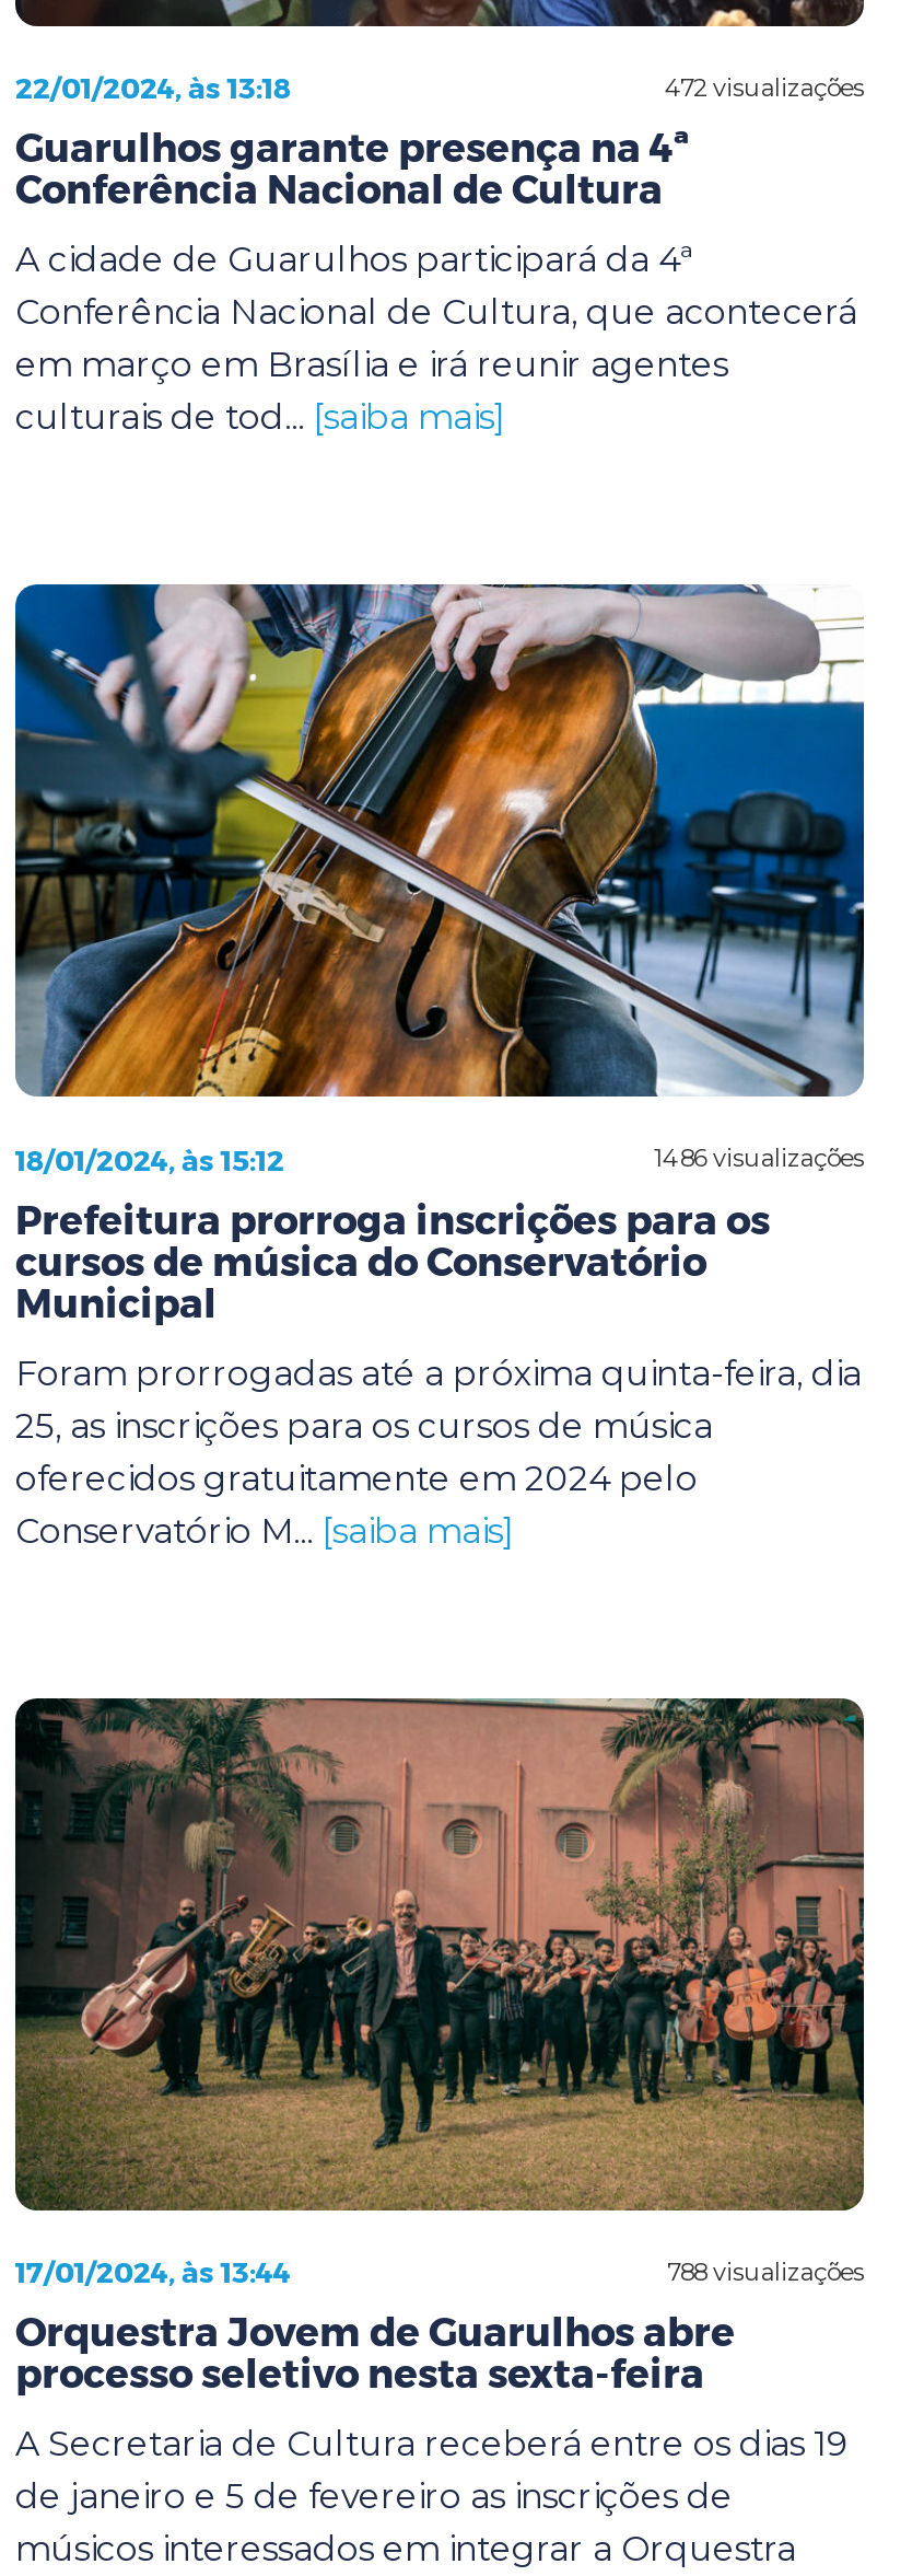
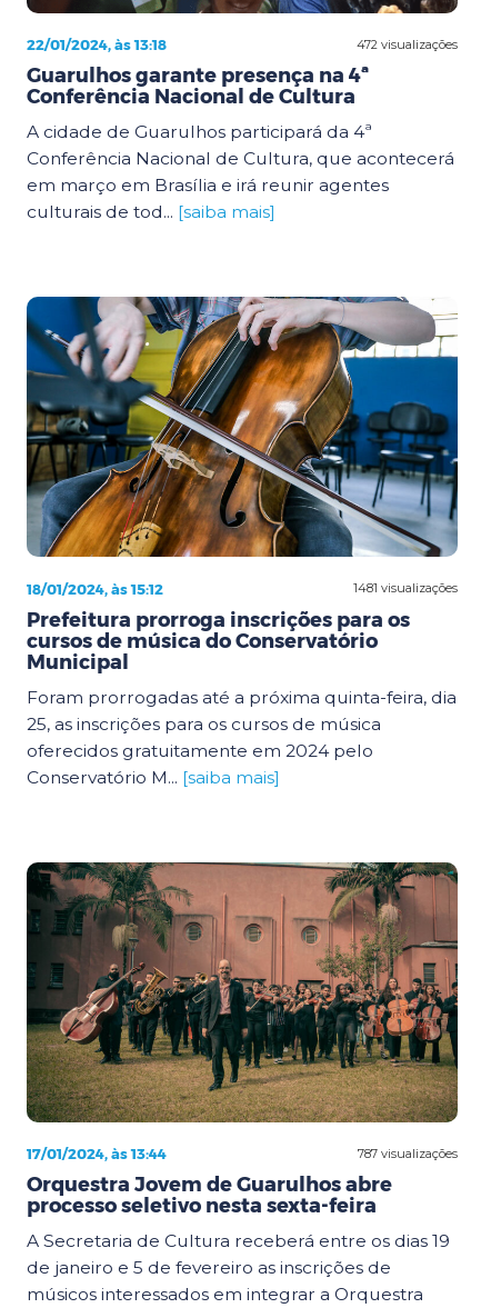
[654,1142,864,1173] 1486 visualizações -> [353,580,458,596] 1481 visualizações
[667,2255,864,2286] 788 visualizações -> [358,1145,458,1161] 787 visualizações

